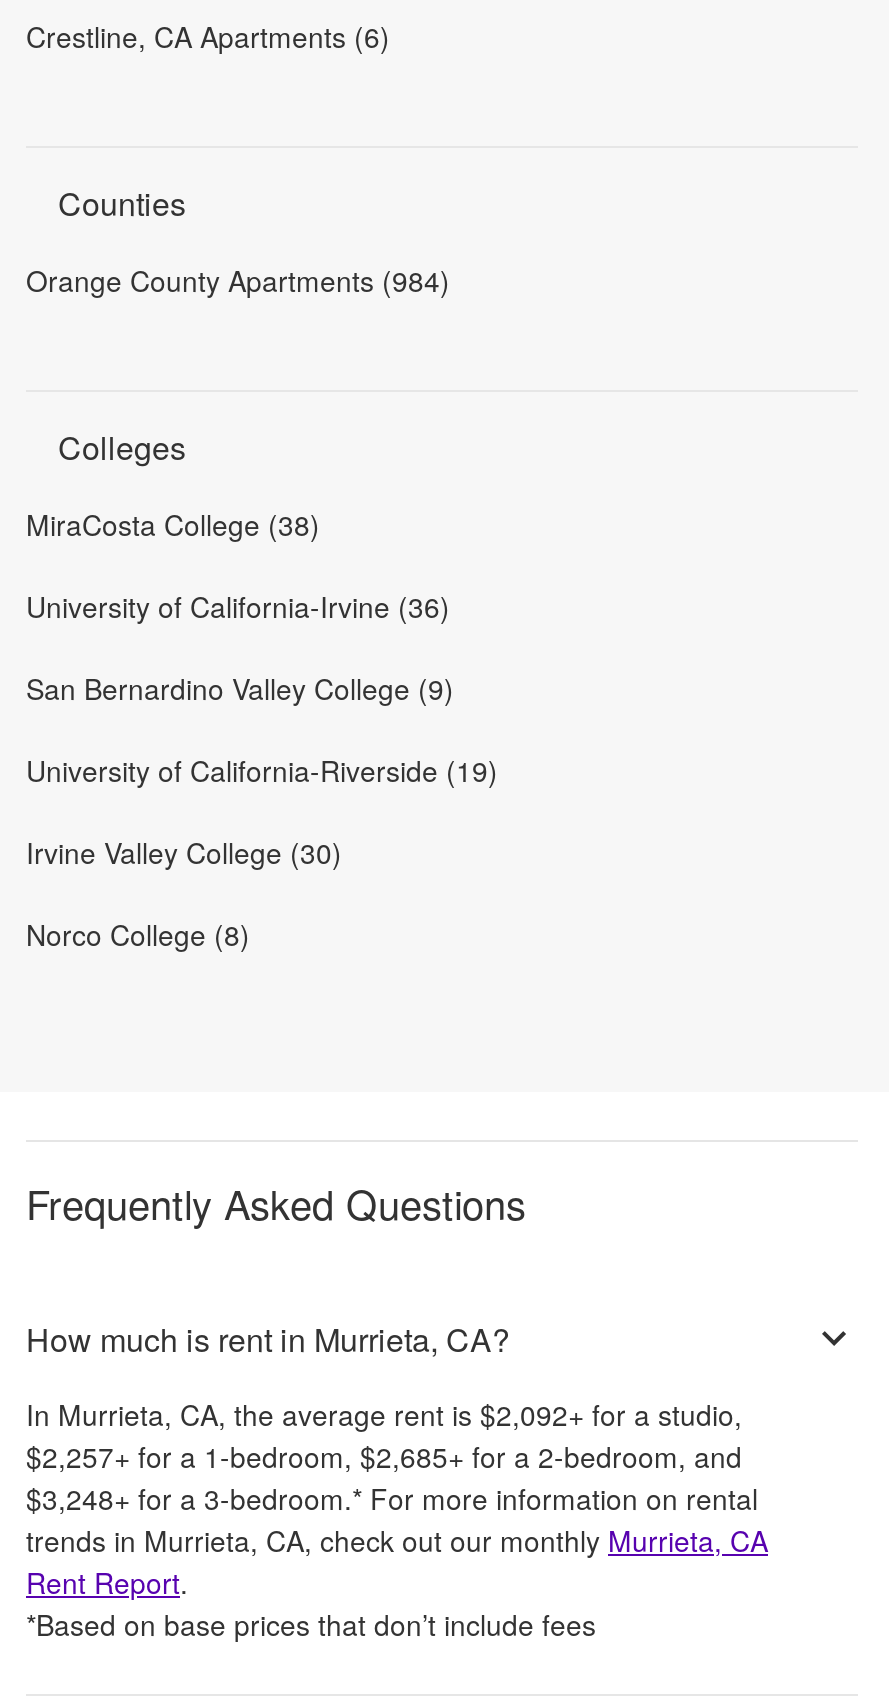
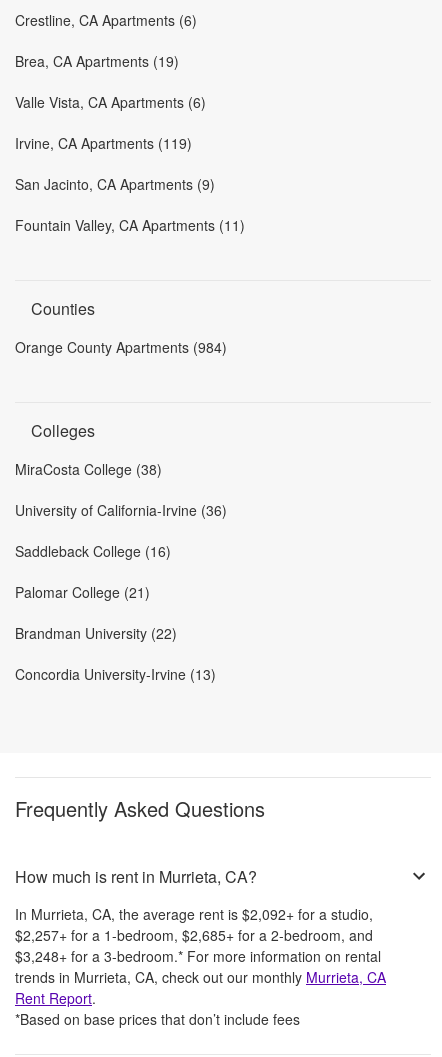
none -> [15,51,245,235] Brea, CA Apartments (19) | Valle Vista, CA Apartments (6) | Irvine, CA Apartments (119) | San Jacinto, CA Apartments (9) | Fountain Valley, CA Apartments (11)
[26,668,454,708] San Bernardino Valley College (9) -> [15,541,171,561] Saddleback College (16)
[26,750,498,790] University of California-Riverside (19) -> [15,582,150,602] Palomar College (21)
[26,832,342,872] Irvine Valley College (30) -> [15,623,177,643] Brandman University (22)
[26,914,250,954] Norco College (8) -> [15,664,216,684] Concordia University-Irvine (13)

